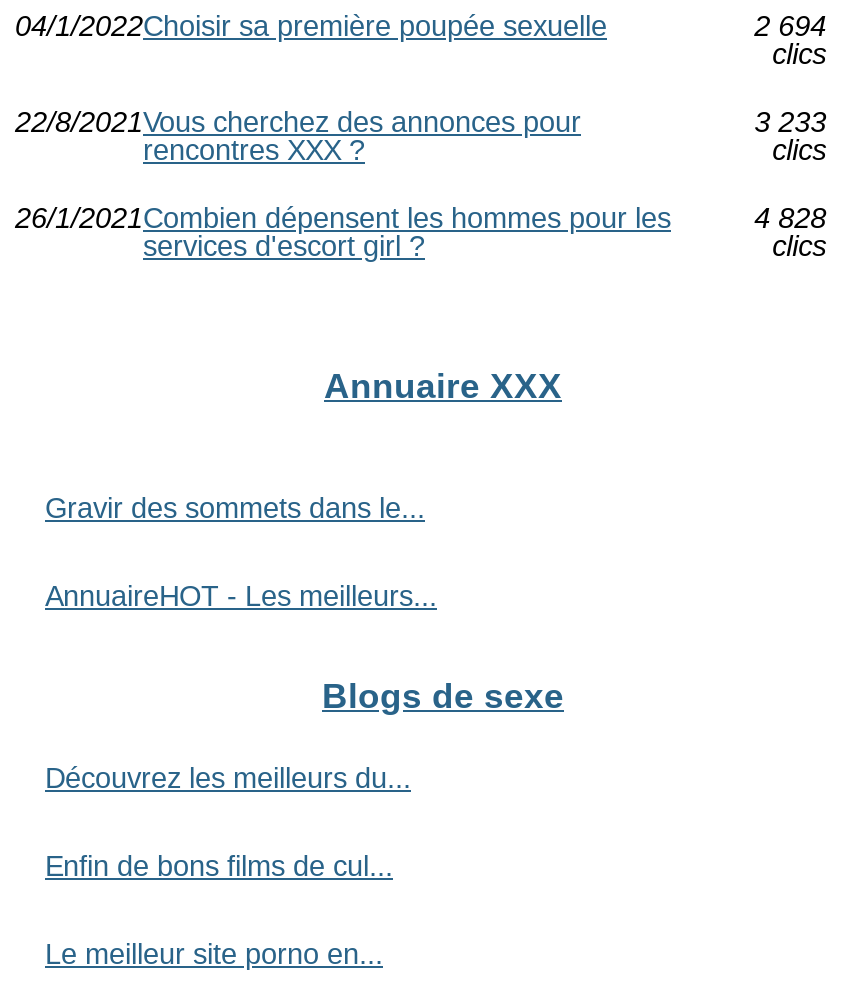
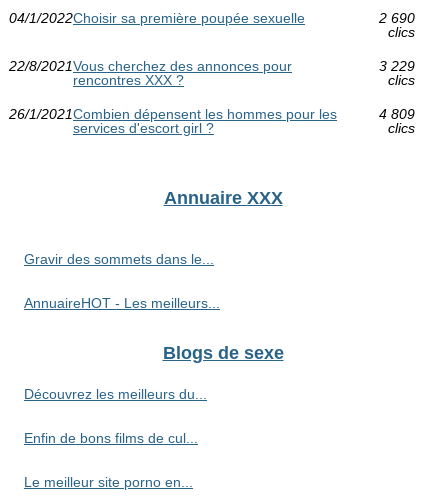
[754,10,826,42] 2 694 -> [379,10,415,26] 2 690
[754,106,826,138] 3 233 -> [379,58,415,74] 3 229
[754,202,826,234] 4 828 -> [379,106,415,122] 4 809

